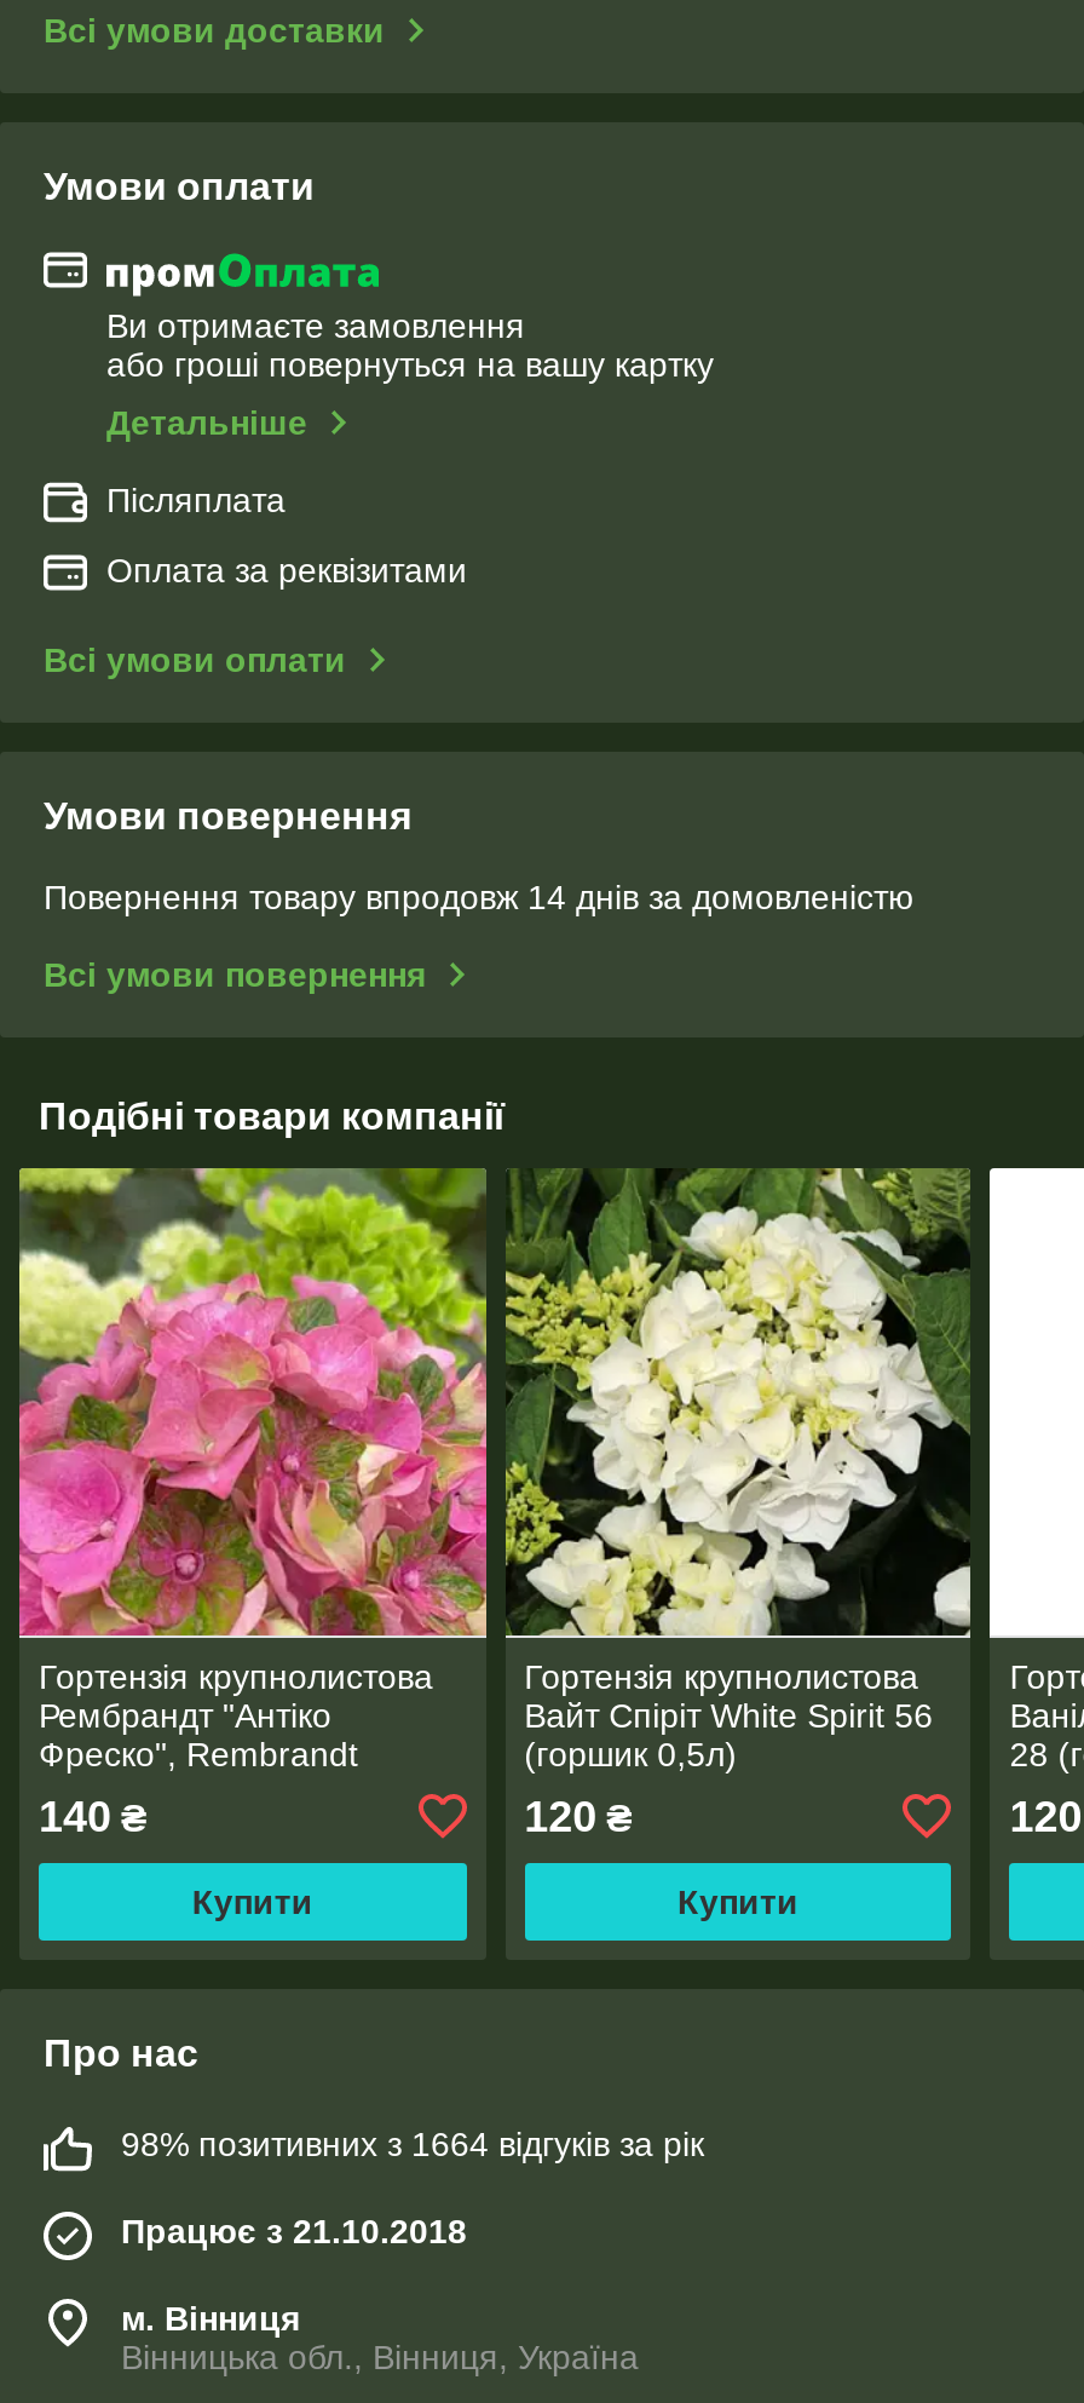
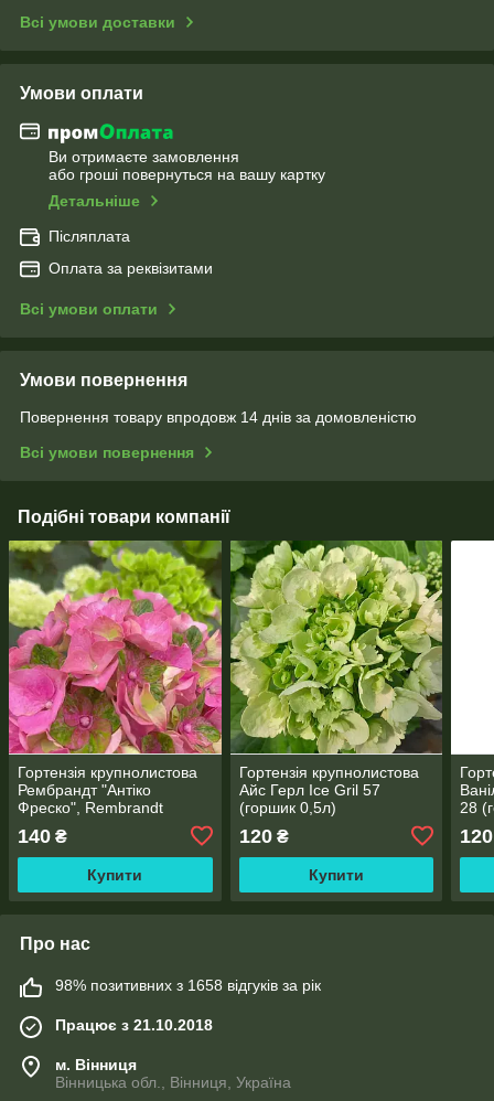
[503,1168,973,1734] [image] | Вайт Спіріт White Spirit 56 -> [229,541,443,799] [image] | Айс Герл Ice Gril 57
[121,2124,704,2163] 98% позитивних з 1664 відгуків за рік -> [55,976,321,994] 98% позитивних з 1658 відгуків за рік

